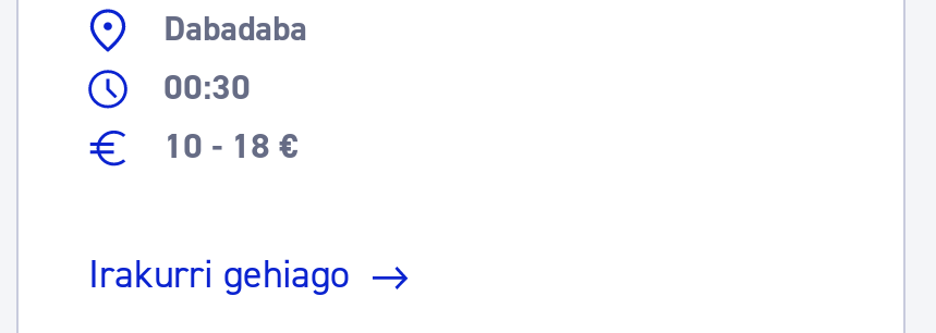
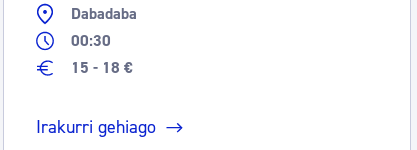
[164,125,299,169] 10 - 18 € -> [71,57,133,77] 15 - 18 €

